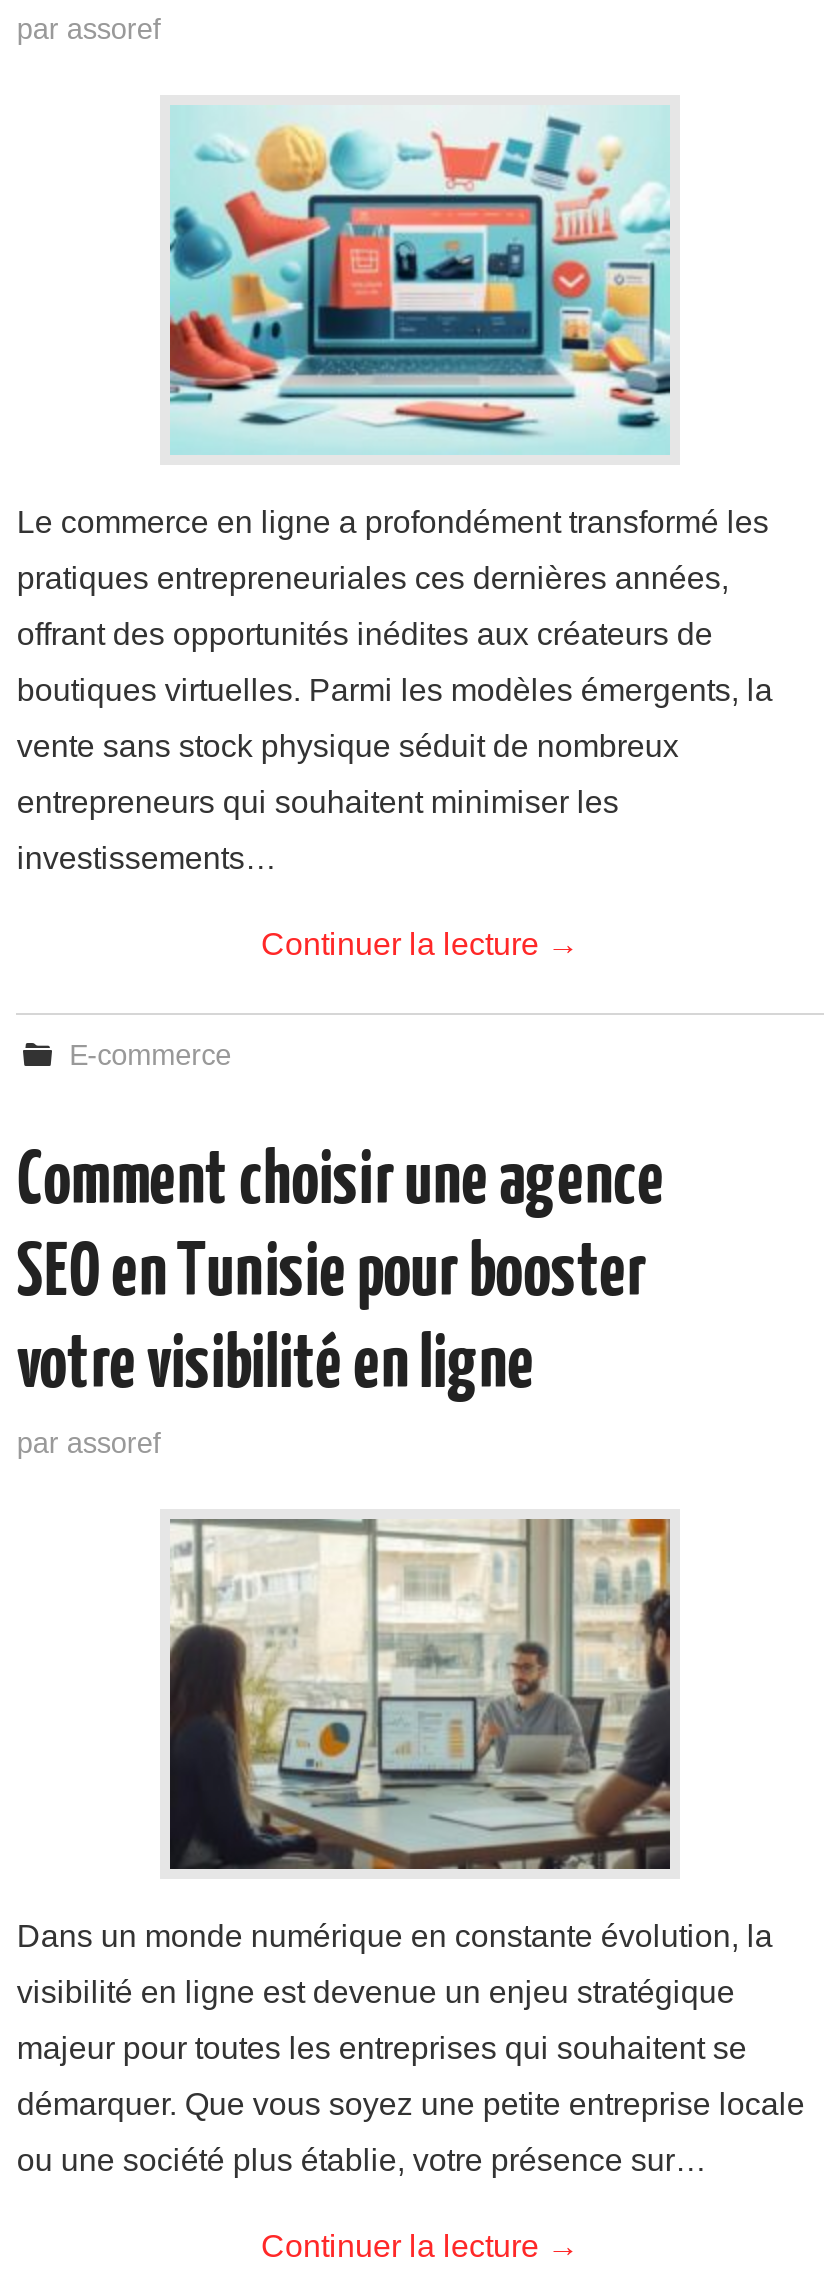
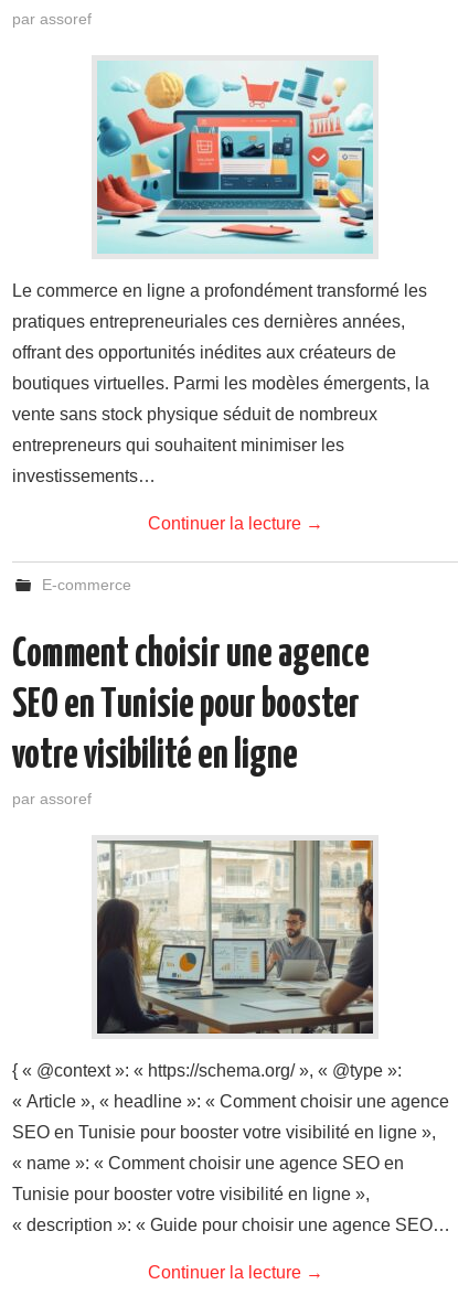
[17,1918,805,2176] Dans un monde numérique en constante évolution, la | visibilité en ligne est devenue un enjeu stratégique | majeur pour toutes les entreprises qui souhaitent se | démarquer. Que vous soyez une petite entreprise locale | ou une société plus établie, votre présence sur… -> [13,1061,451,1234] { « @context »: « https://schema.org/ », « @type »: | « Article », « headline »: « Comment choisir une agence | SEO en Tunisie pour booster votre visibilité en ligne », | « name »: « Comment choisir une agence SEO en | Tunisie pour booster votre visibilité en ligne », | « description »: « Guide pour choisir une agence SEO…

